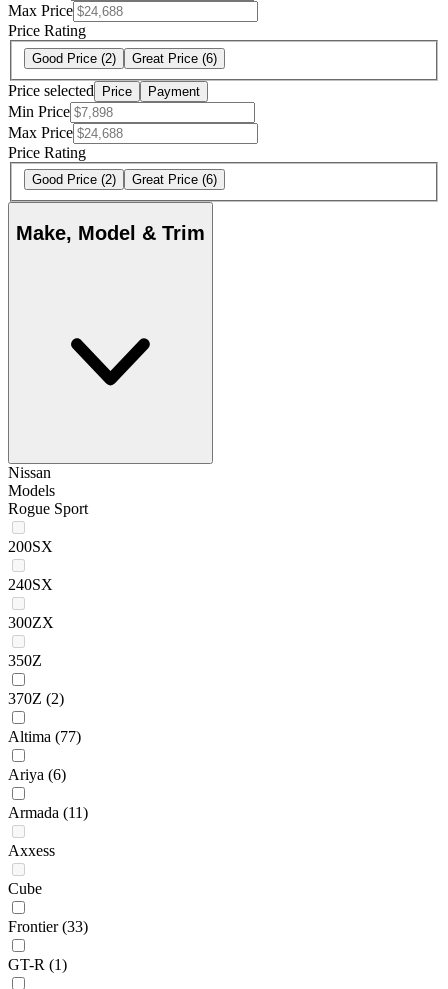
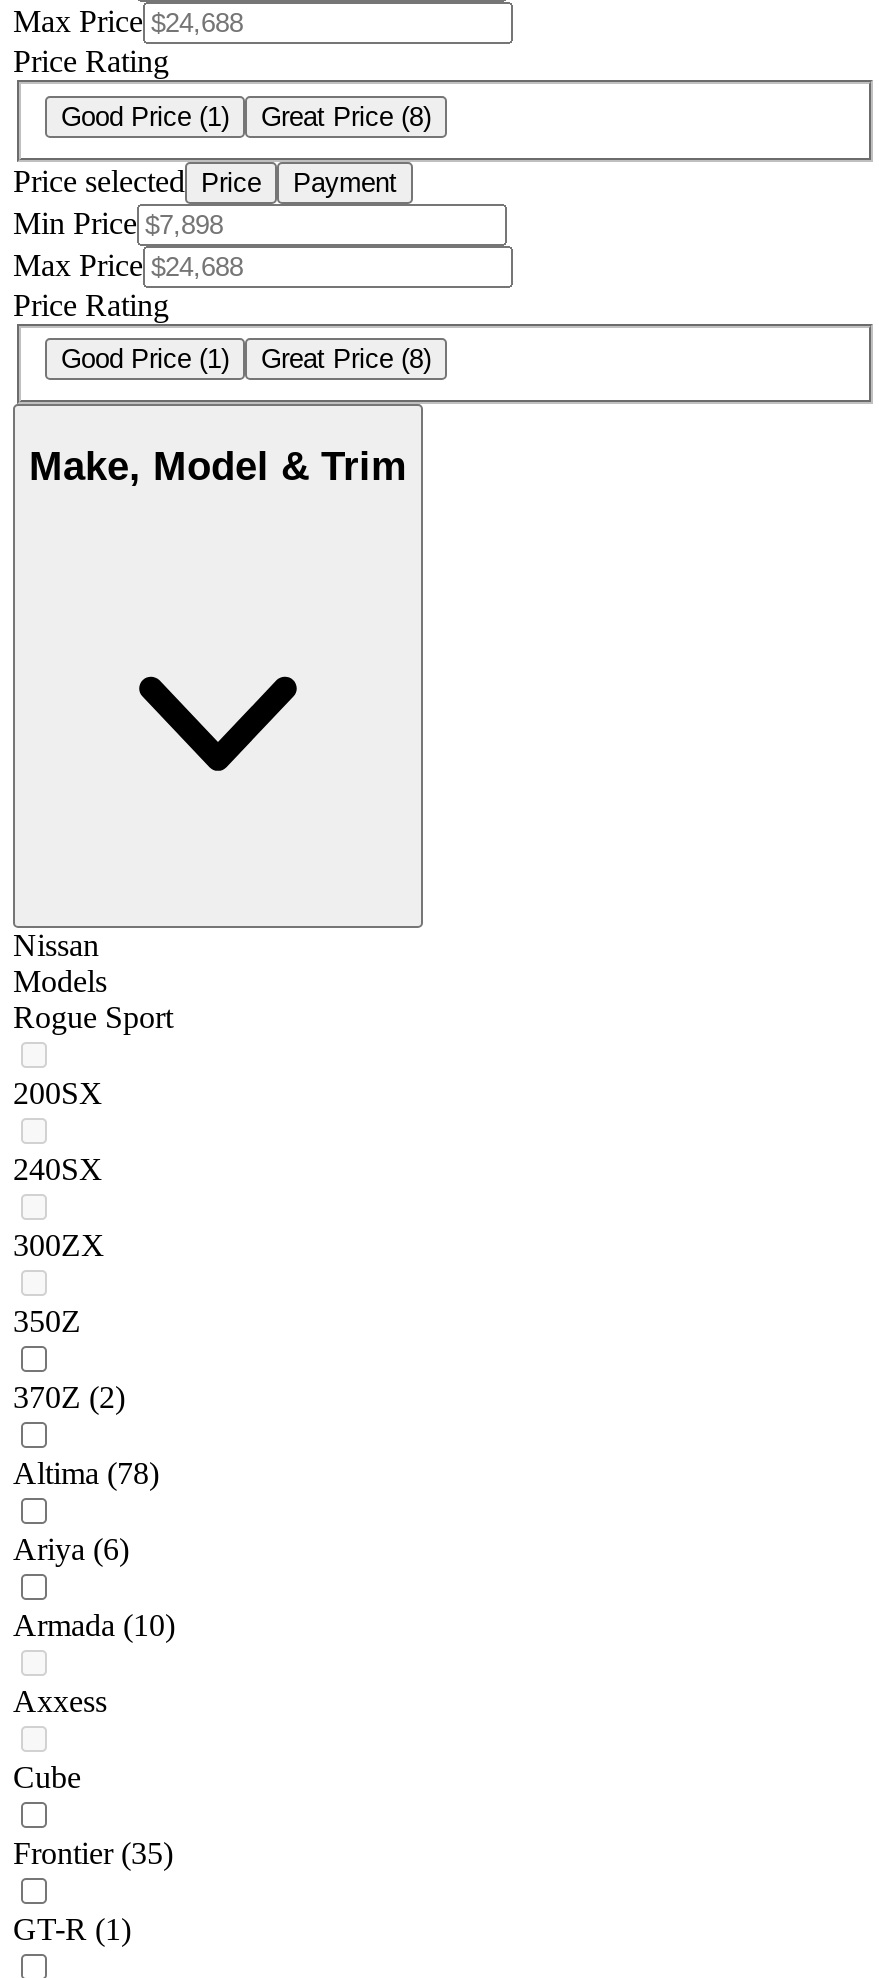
[32,51,116,66] Good Price (2) -> [61,102,229,132] Good Price (1)
[132,51,217,66] Great Price (6) -> [261,102,431,132] Great Price (8)
[32,172,116,187] Good Price (2) -> [61,345,229,375] Good Price (1)
[132,172,217,187] Great Price (6) -> [261,345,431,375] Great Price (8)
[8,728,81,745] Altima (77) -> [13,1457,159,1491] Altima (78)
[8,804,88,821] Armada (11) -> [13,1609,175,1643] Armada (10)
[8,918,88,935] Frontier (33) -> [13,1837,173,1871] Frontier (35)

